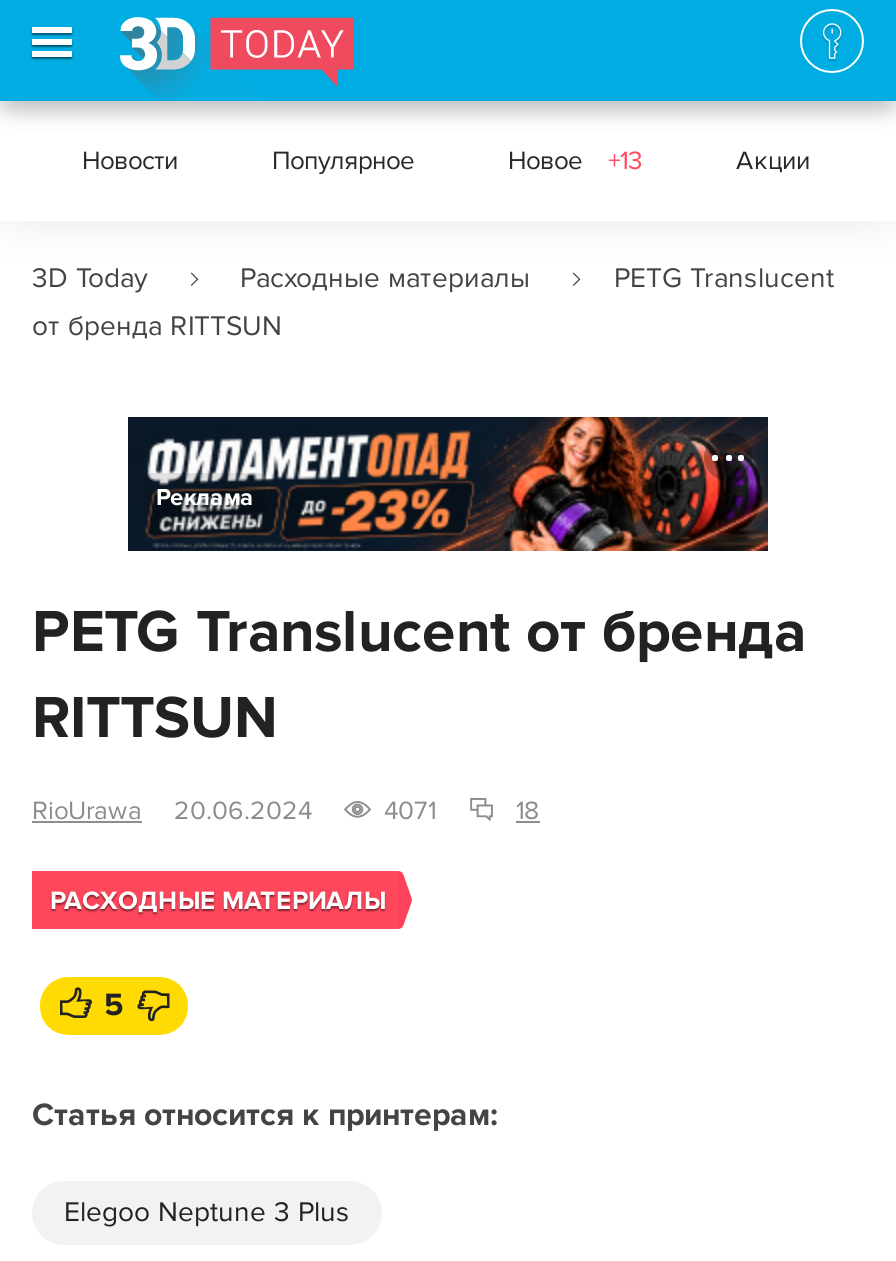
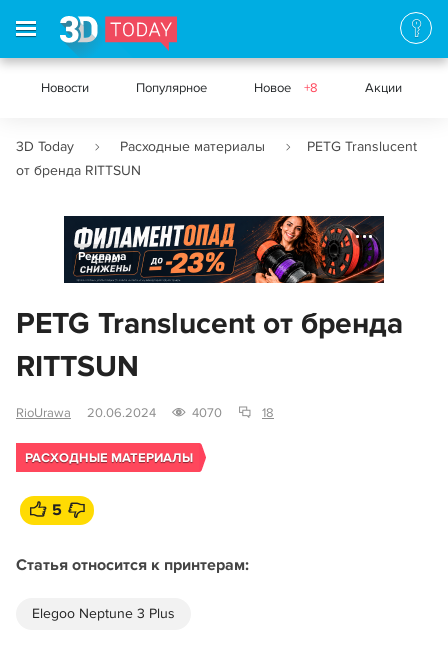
[508,145,642,177] Новое +13 -> [254,80,318,96] Новое +8
[384,795,436,827] 4071 -> [192,405,222,421] 4070

